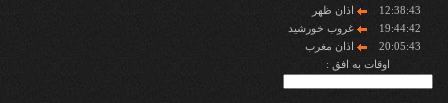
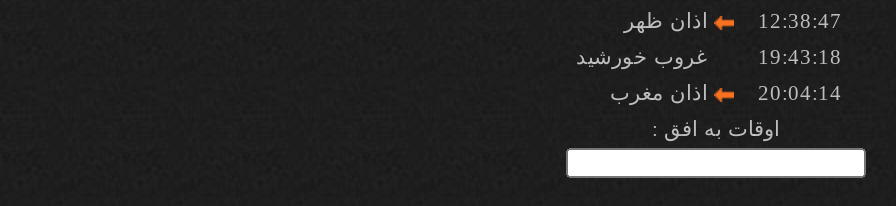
[379,5,421,16] 12:38:43 -> [758,9,842,31] 12:38:47
[379,23,421,34] 19:44:42 -> [758,45,842,67] 19:43:18
[379,41,421,52] 20:05:43 -> [758,81,842,103] 20:04:14

